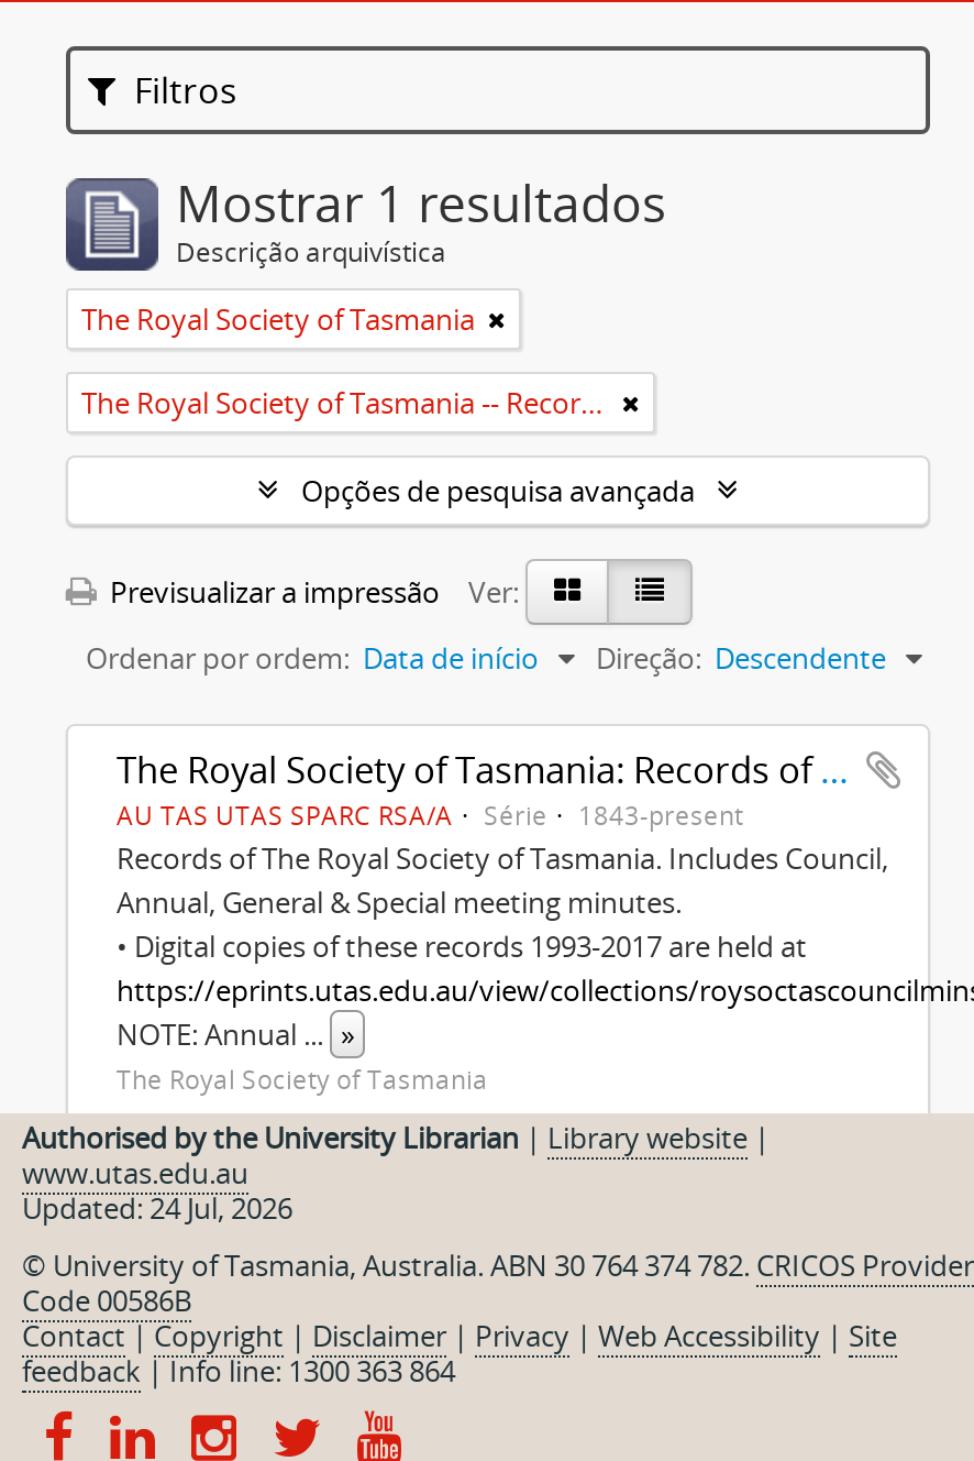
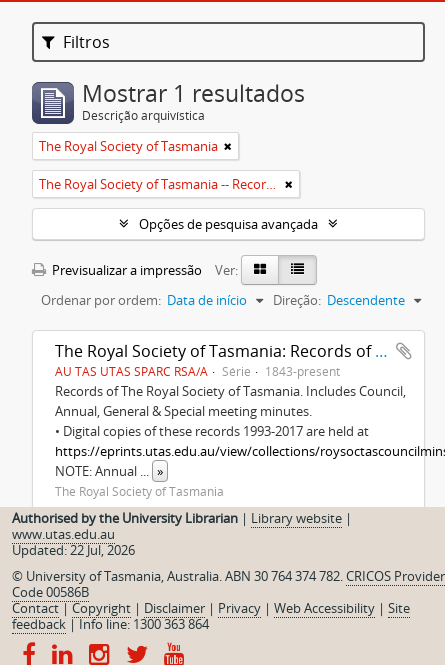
[22,1188,292,1228] Updated: 24 Jul, 2026 -> [12,541,135,559] Updated: 22 Jul, 2026

